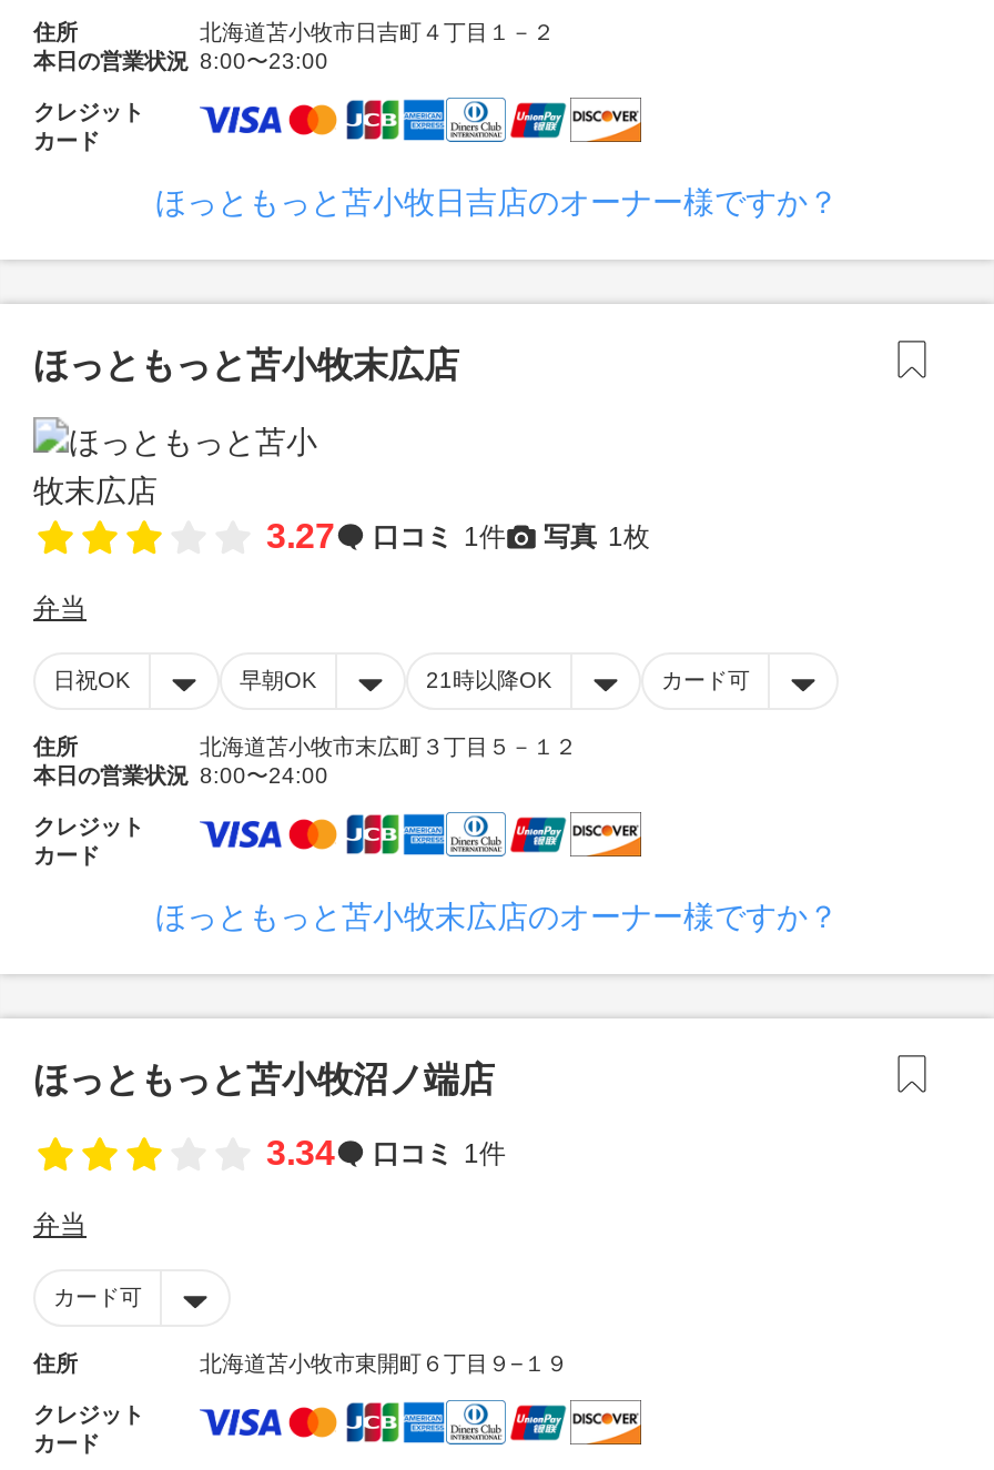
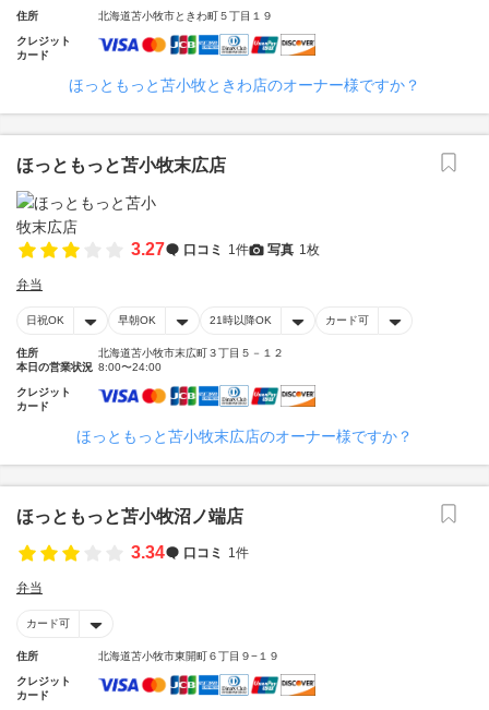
[33,20,555,73] 北海道苫小牧市日吉町４丁目１－２ | 本日の営業状況 8:00〜23:00 -> [98,10,273,22] 北海道苫小牧市ときわ町５丁目１９
[155,184,839,220] ほっともっと苫小牧日吉店のオーナー様ですか？ -> [69,76,420,94] ほっともっと苫小牧ときわ店のオーナー様ですか？

